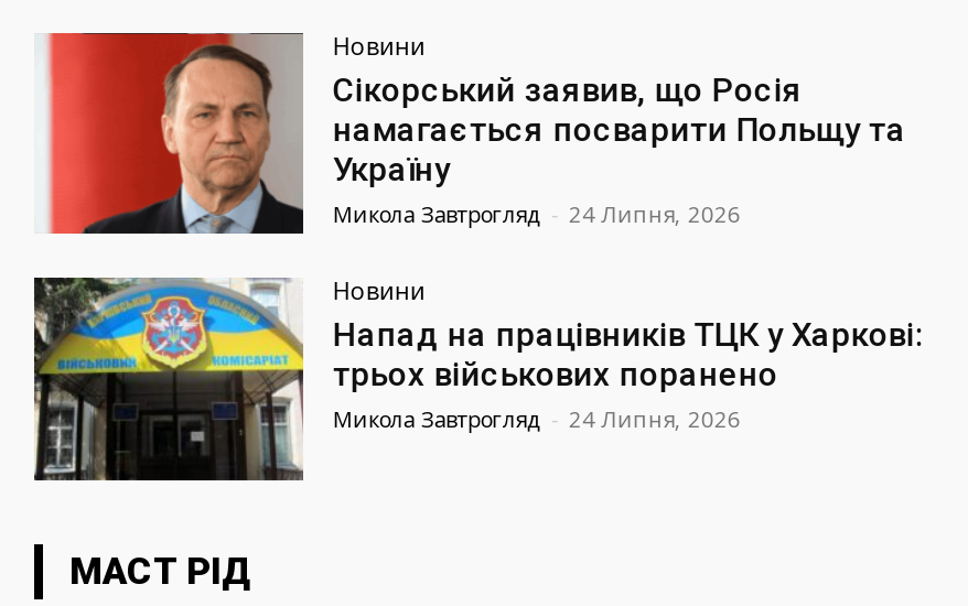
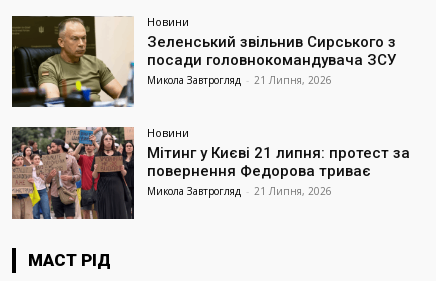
[34,31,906,236] [image] | Сікорський заявив, що Росія | намагається посварити Польщу та | Україну | Микола Завтрогляд - 24 Липня, 2026 -> [11,15,396,108] [image] | Зеленський звільнив Сирського з | посади головнокомандувача ЗСУ | Микола Завтрогляд - 21 Липня, 2026
[32,278,924,483] [image] | Напад на працівників ТЦК у Харкові: | трьох військових поранено | Микола Завтрогляд - 24 Липня, 2026 -> [11,126,410,220] [image] | Мітинг у Києві 21 липня: протест за | повернення Федорова триває | Микола Завтрогляд - 21 Липня, 2026

